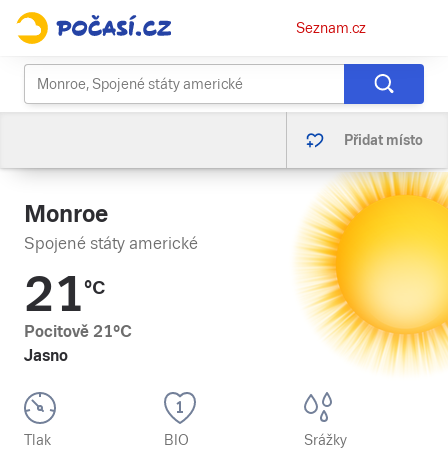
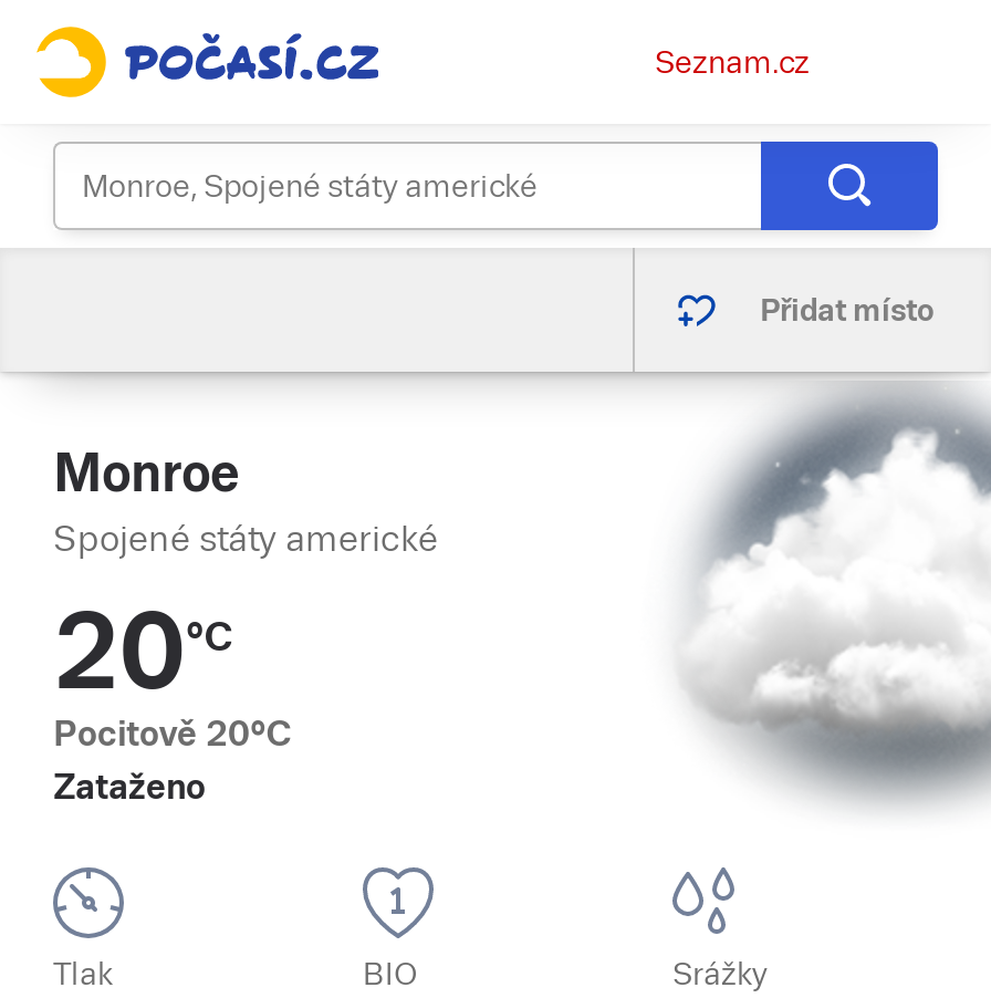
[297,172,445,366] [image] -> [659,383,984,810] [image]
[24,267,132,365] 21°C | Pocitově 21°C | Jasno -> [53,591,292,808] 20°C | Pocitově 20°C | Zataženo

